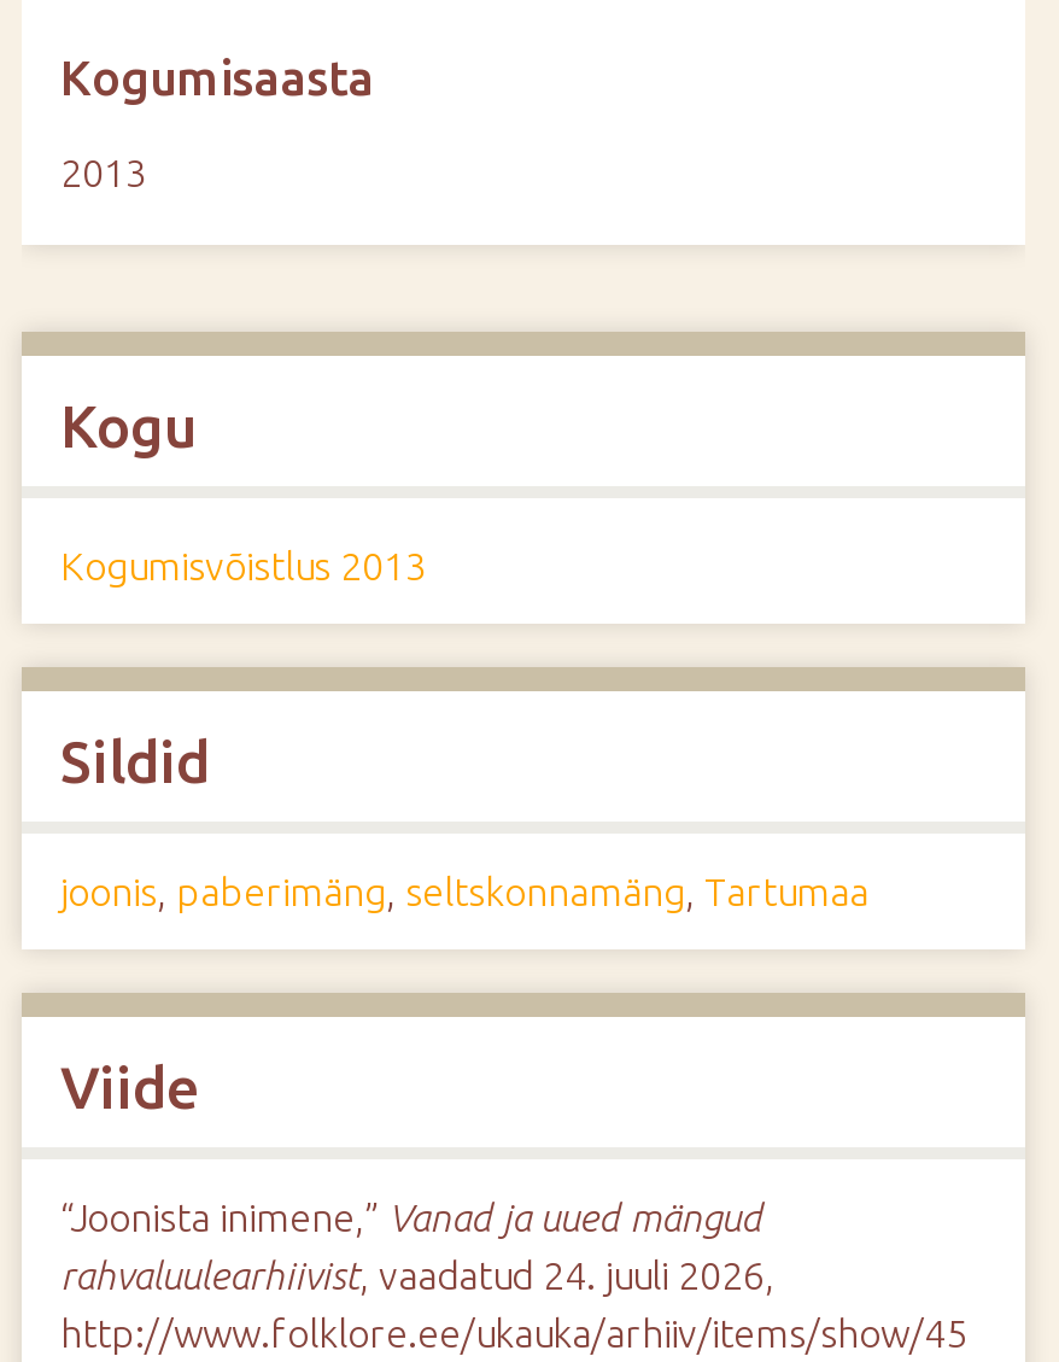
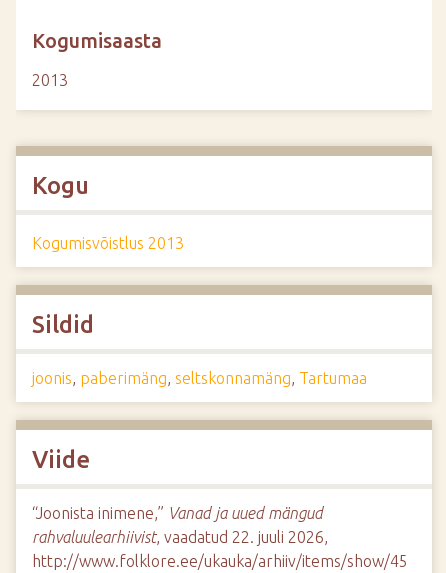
[60,1253,774,1297] rahvaluulearhiivist, vaadatud 24. juuli 2026, -> [32,528,328,546] rahvaluulearhiivist, vaadatud 22. juuli 2026,

